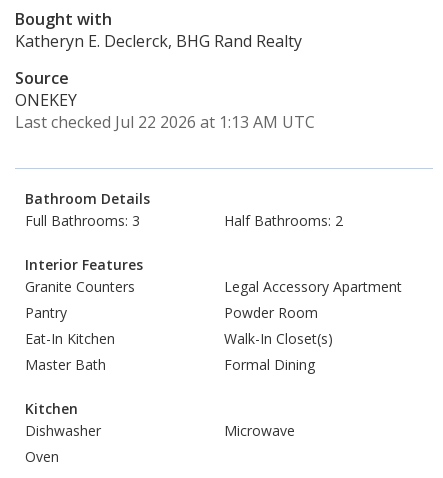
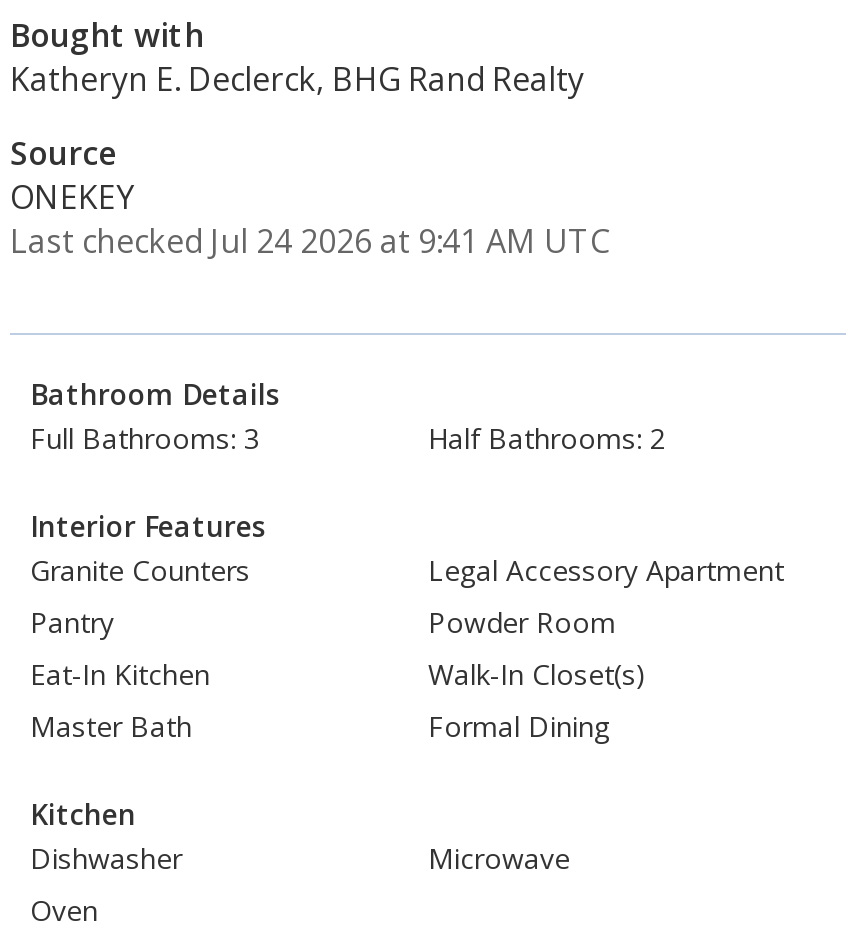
[15,111,315,133] Last checked Jul 22 2026 at 1:13 AM UTC -> [10,219,610,263] Last checked Jul 24 2026 at 9:41 AM UTC

